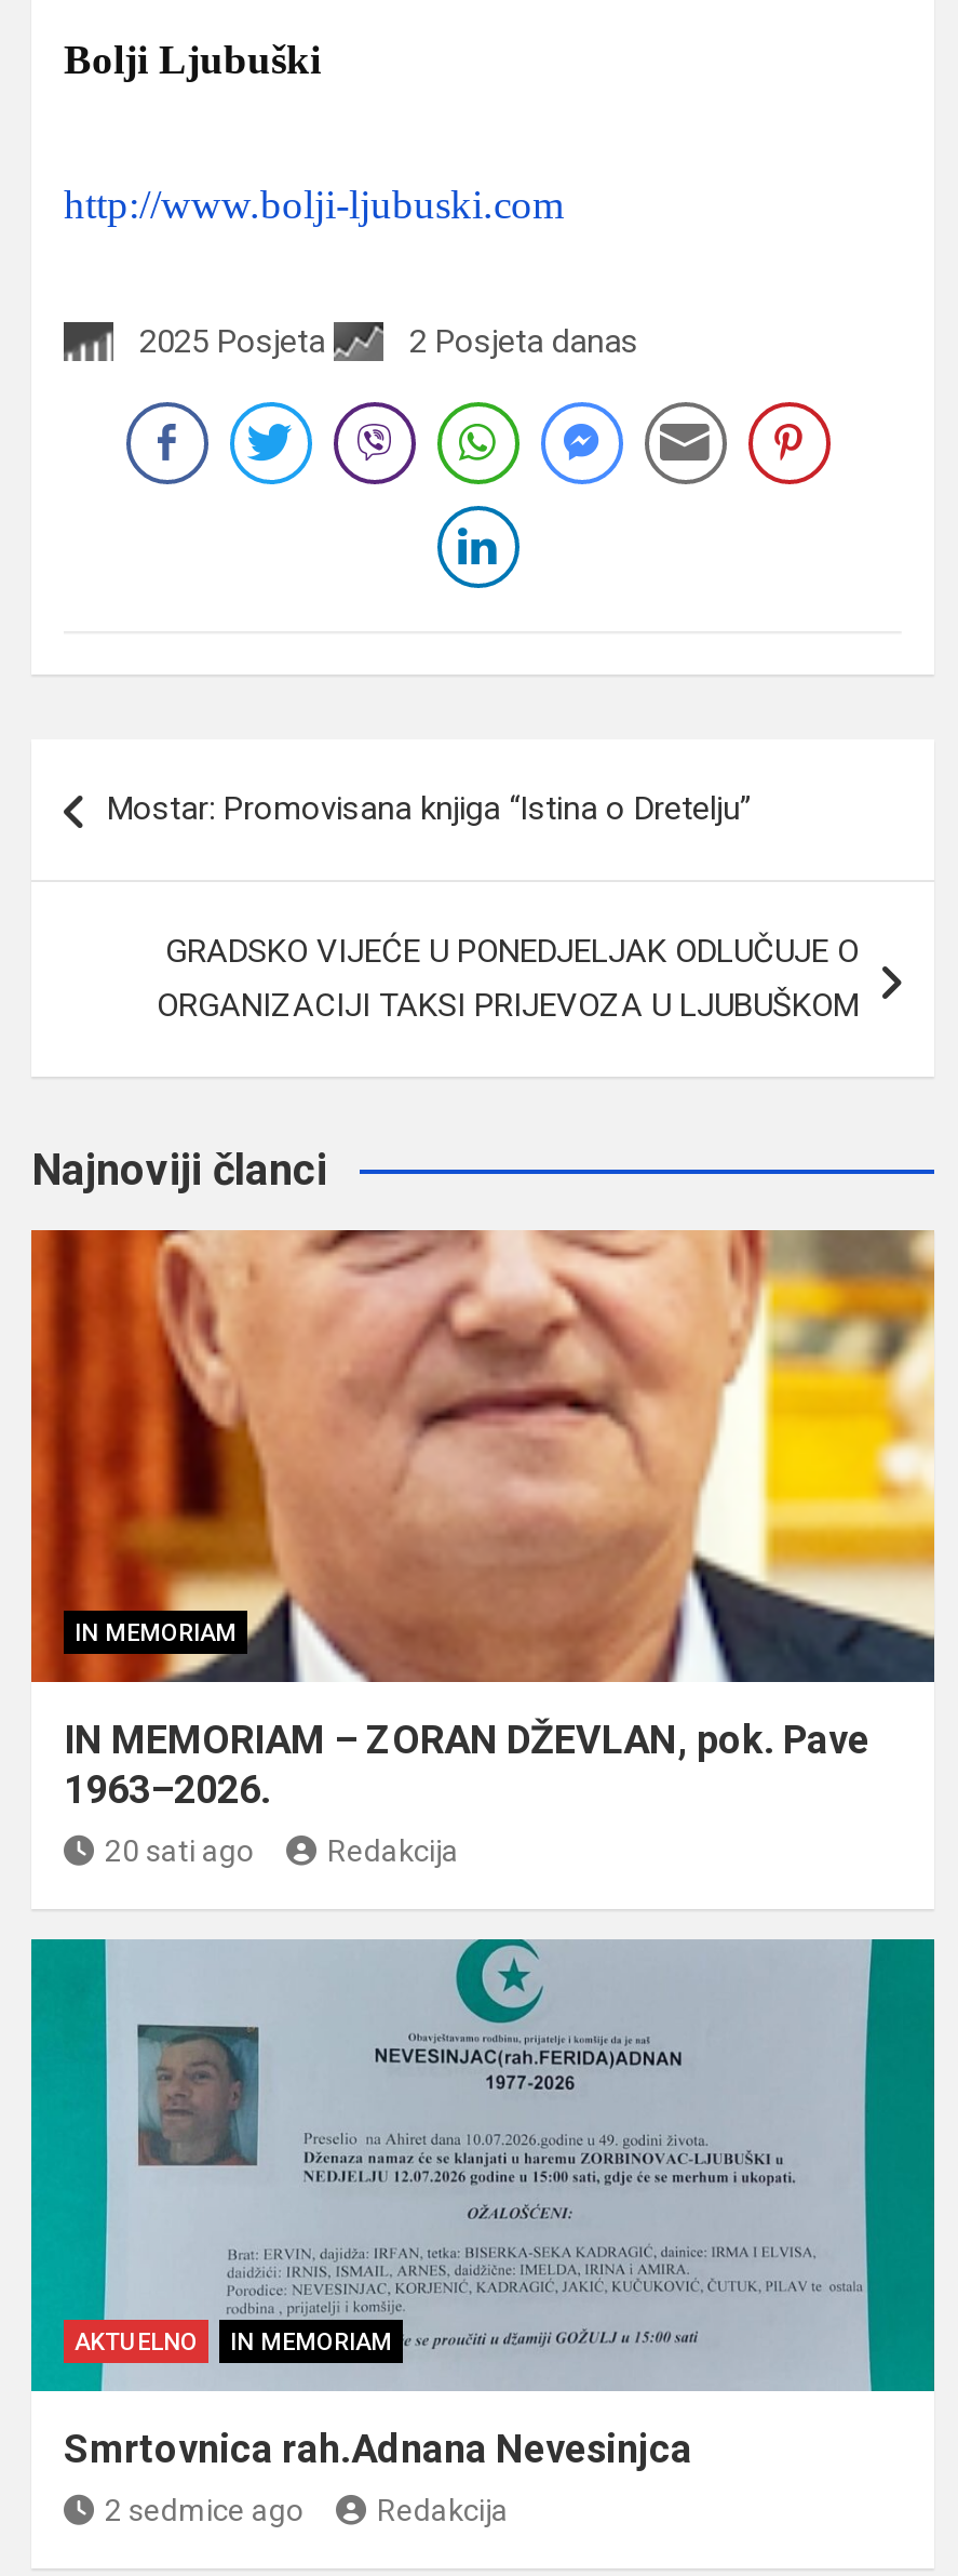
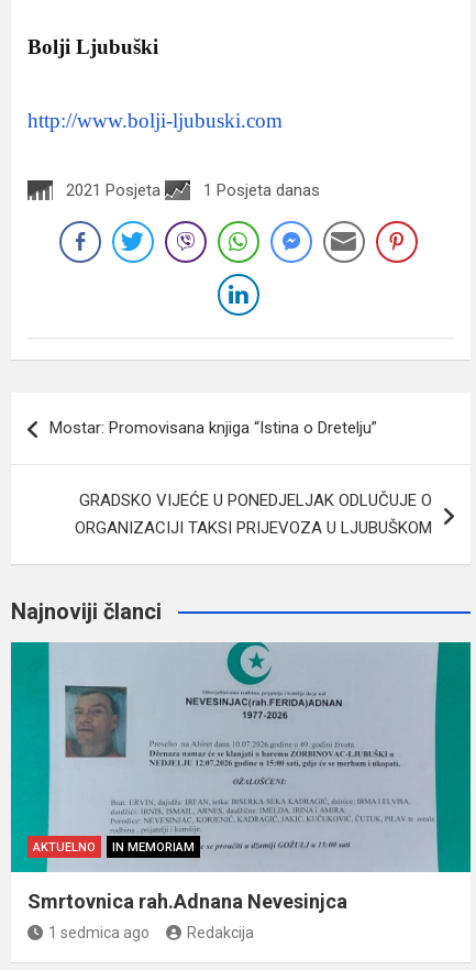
[139,321,325,360] 2025 Posjeta -> [66,180,160,200] 2021 Posjeta
[409,321,638,360] 2 Posjeta danas -> [203,180,320,200] 1 Posjeta danas
[29,1228,936,1867] [image] | IN MEMORIAM | IN MEMORIAM – ZORAN DŽEVLAN, pok. Pave | 1963–2026. | 20 sati ago | Redakcija -> none
[105,2492,303,2527] 2 sedmice ago -> [48,923,150,941] 1 sedmica ago

